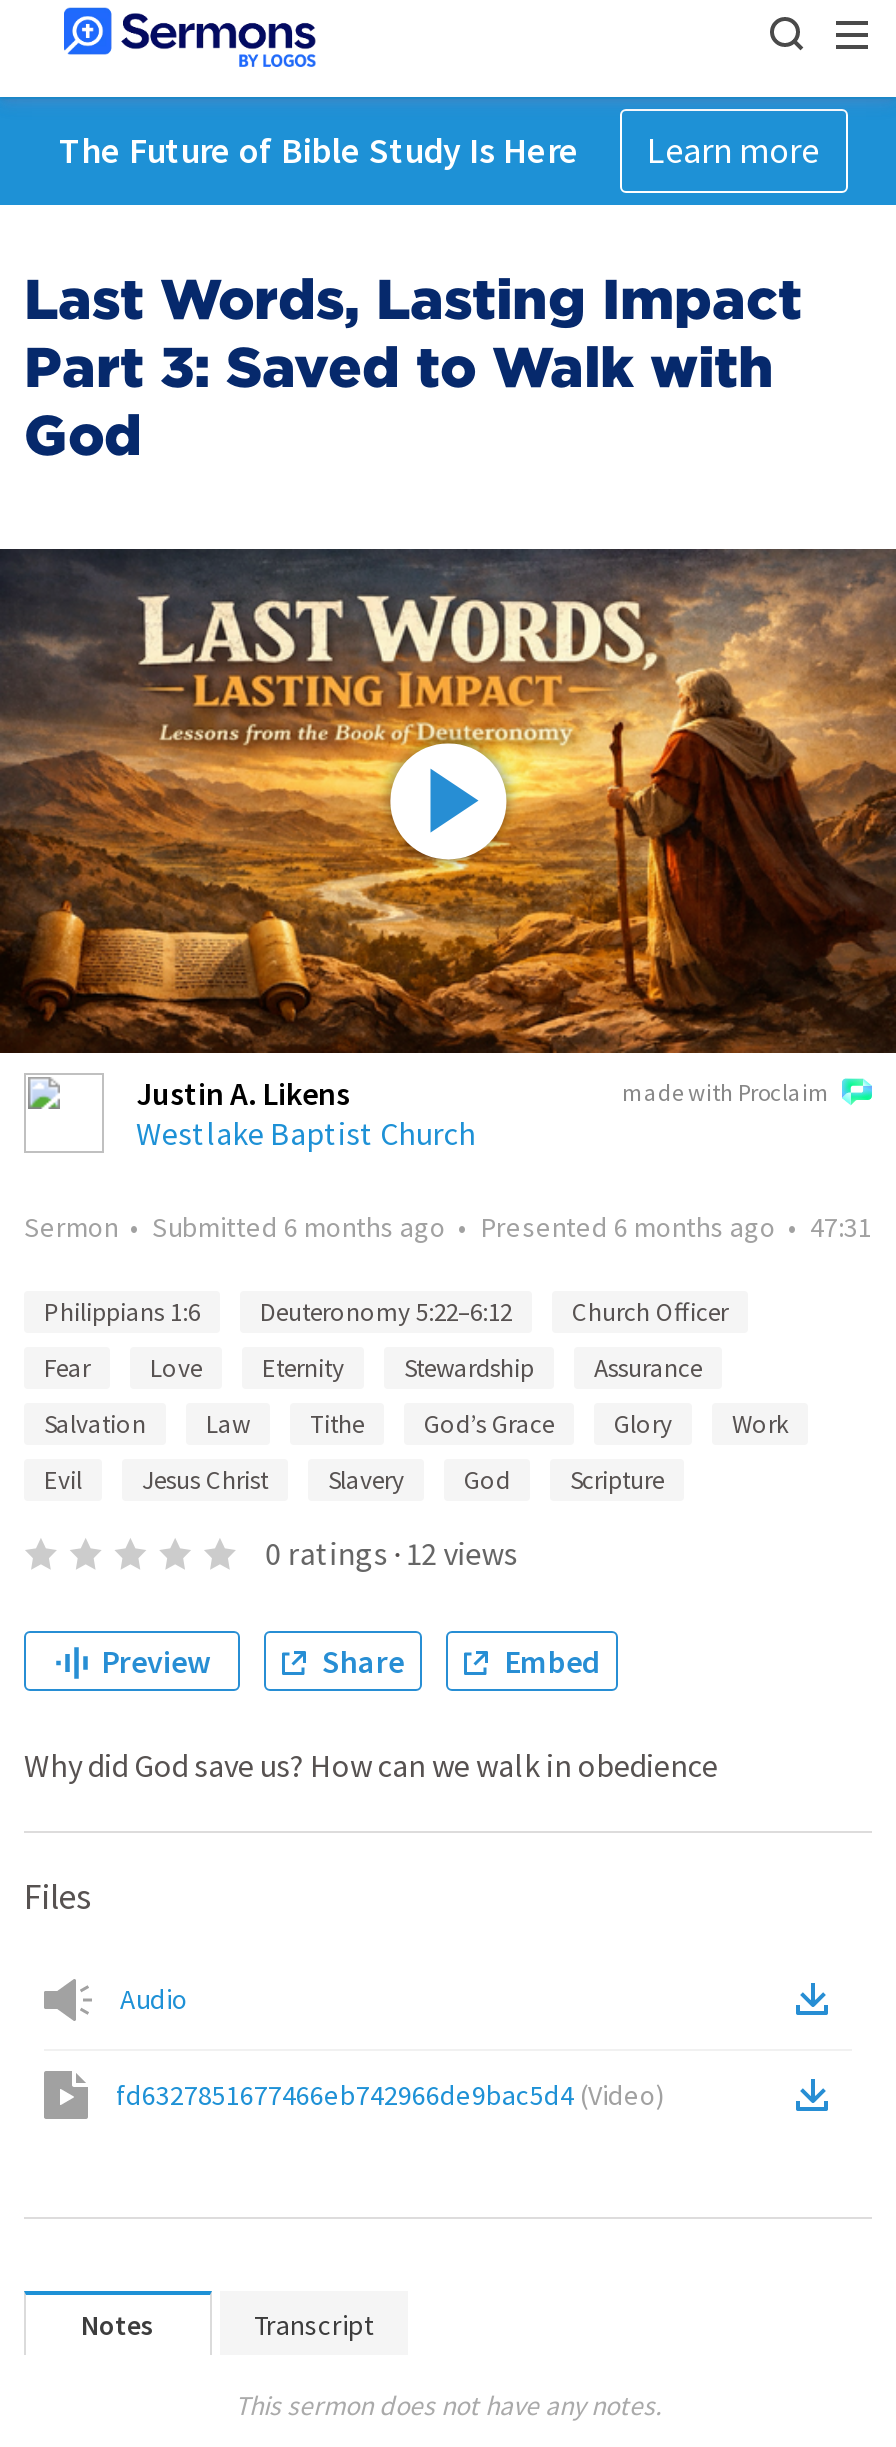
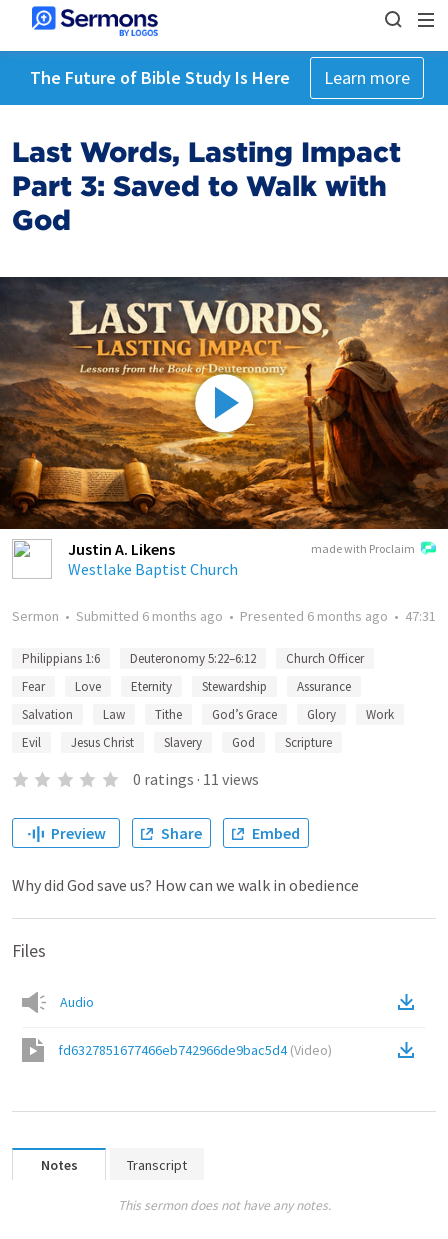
[265,1533,517,1573] 0 ratings · 12 views -> [133,769,259,789] 0 ratings · 11 views

